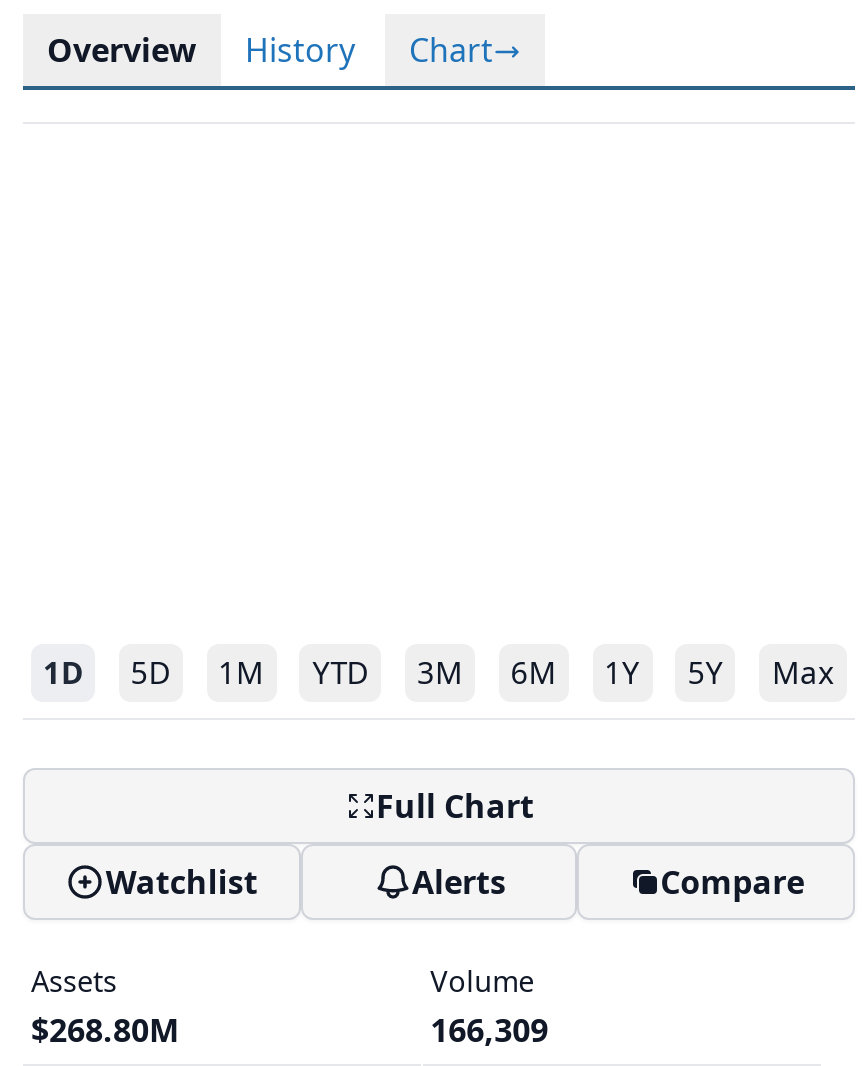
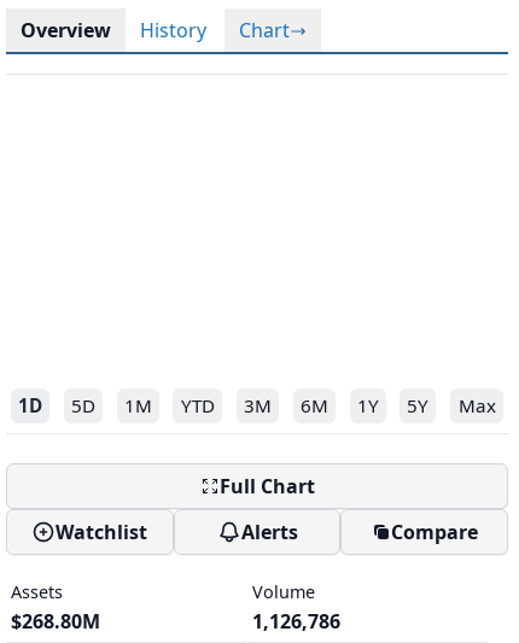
[430,1008,548,1052] 166,309 -> [252,608,340,635] 1,126,786

